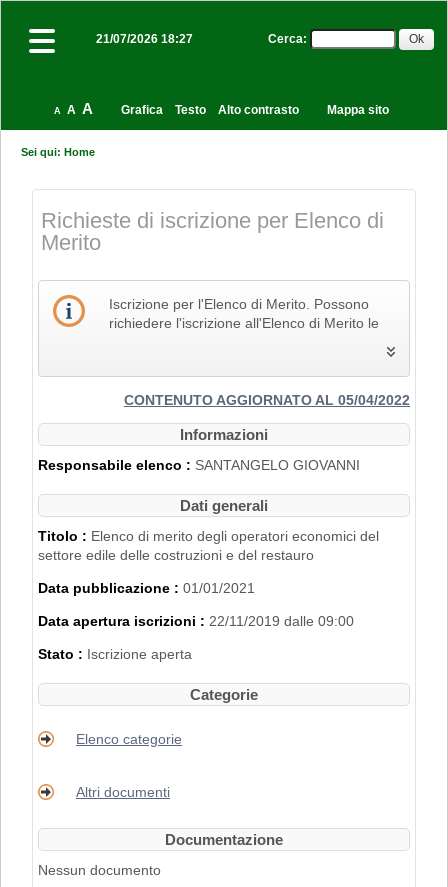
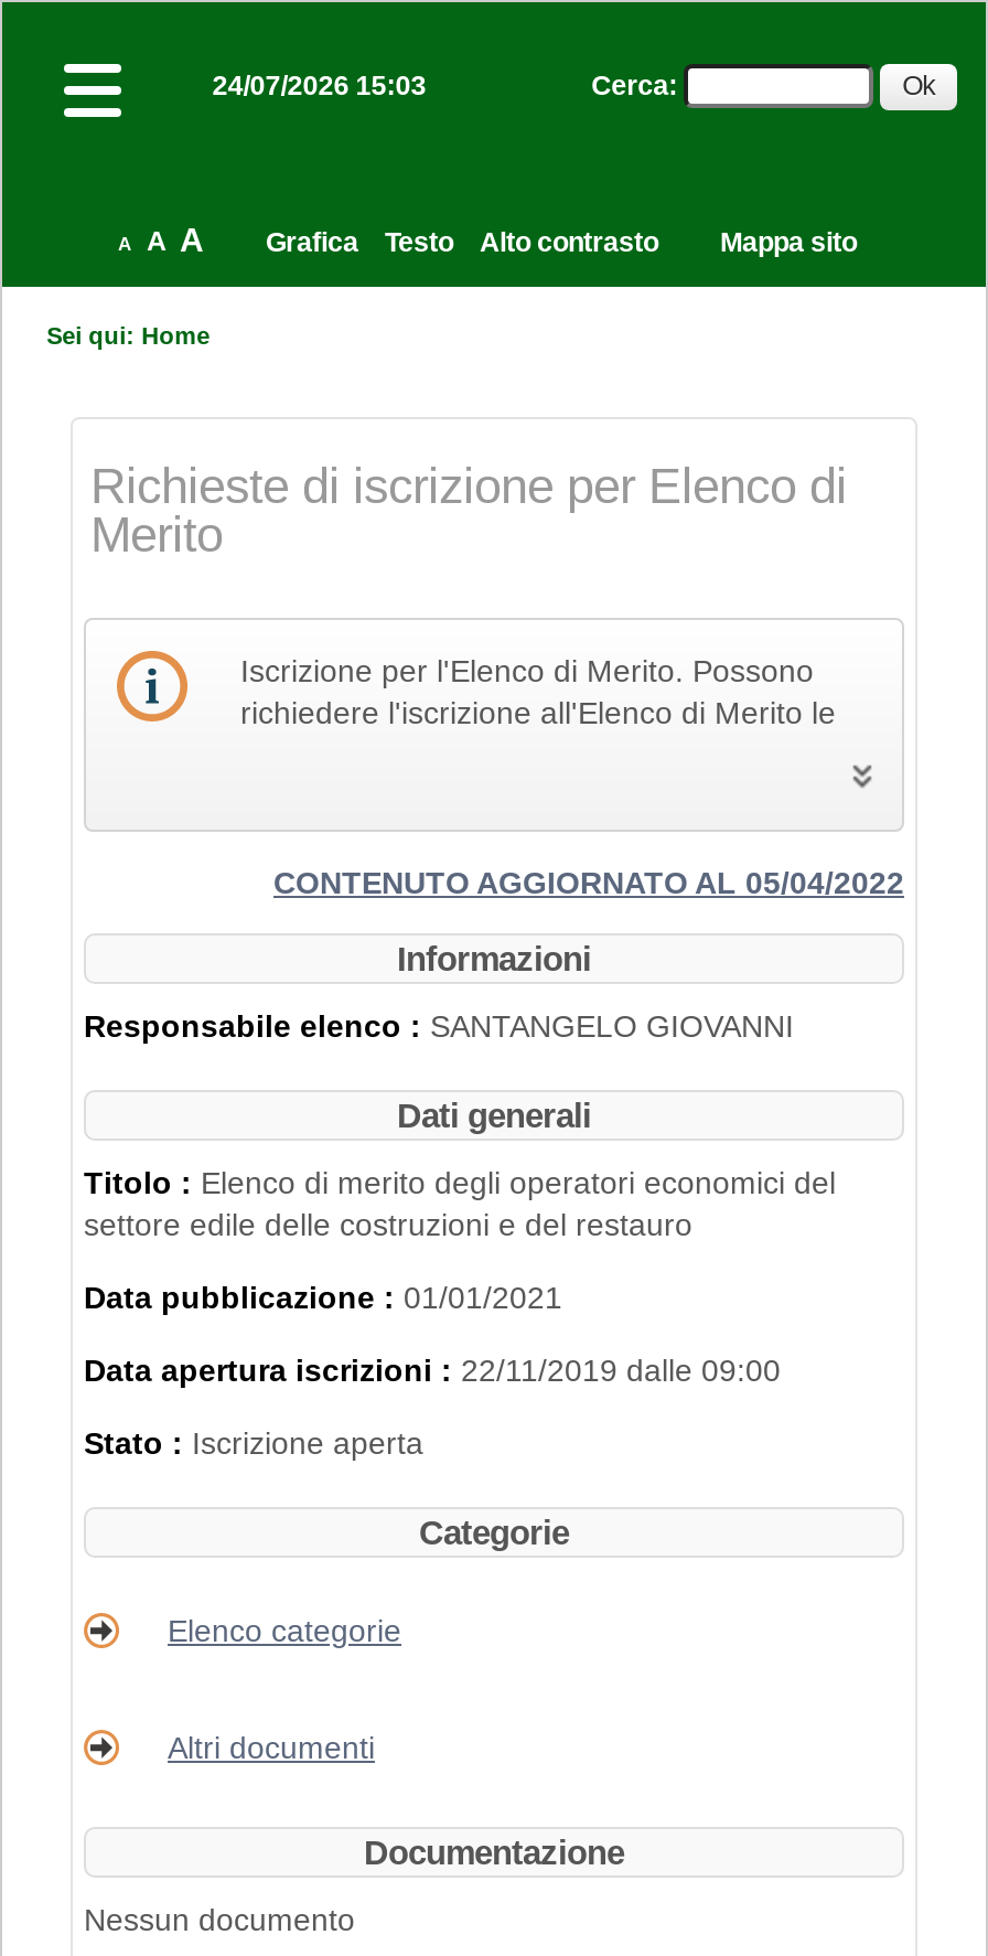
[96,32,193,46] 21/07/2026 18:27 -> [212,71,426,102] 24/07/2026 15:03

